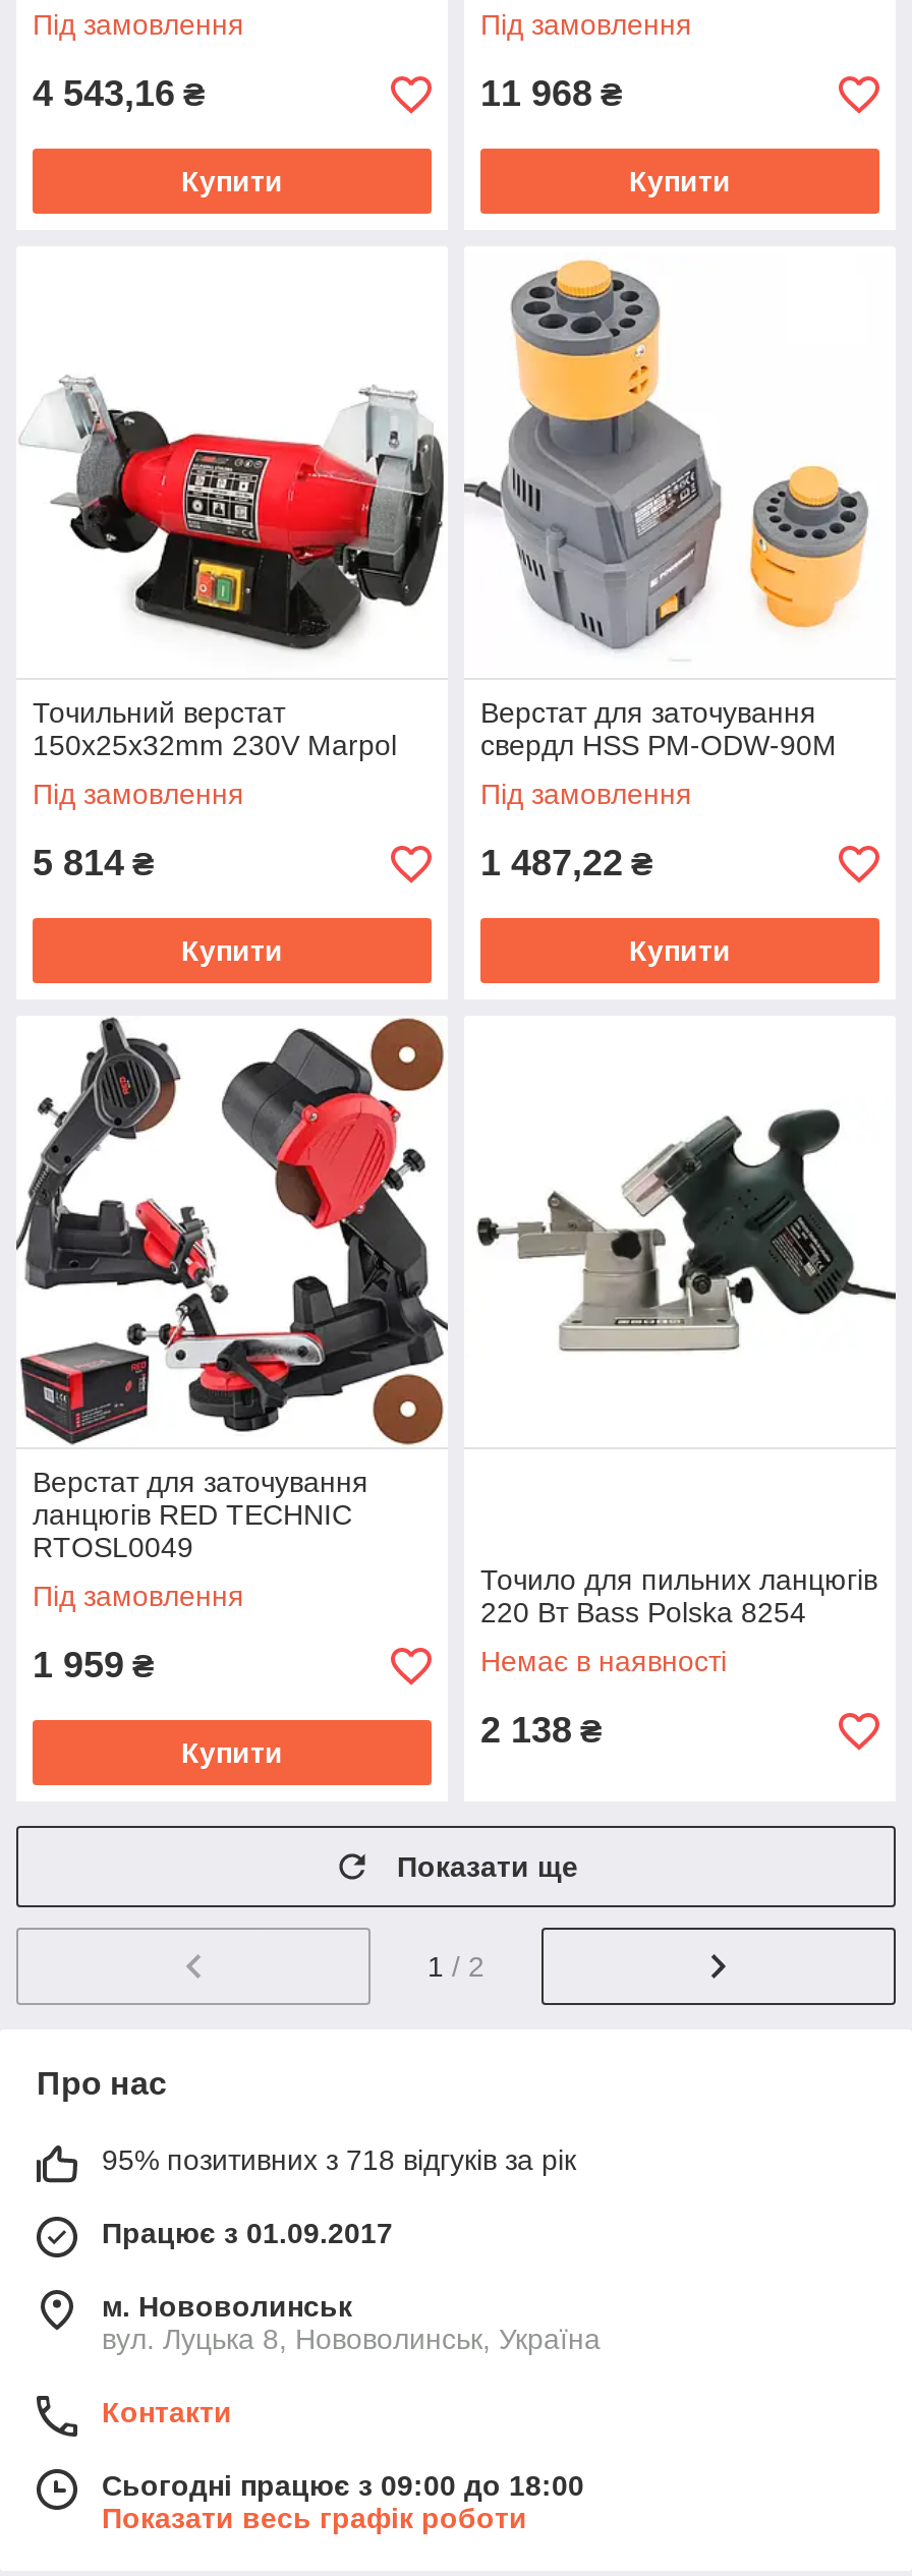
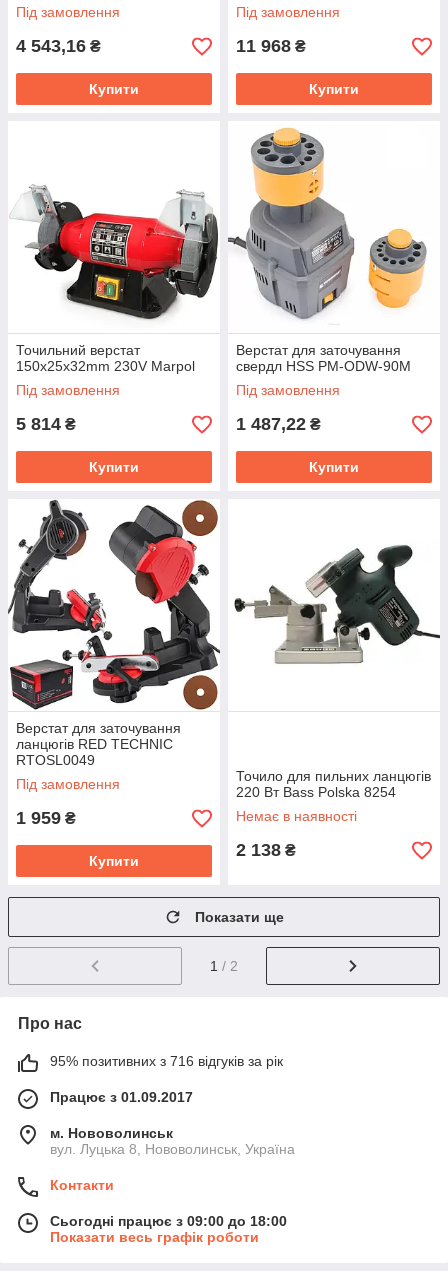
[102,2143,576,2176] 95% позитивних з 718 відгуків за рік -> [50,1053,283,1069] 95% позитивних з 716 відгуків за рік

